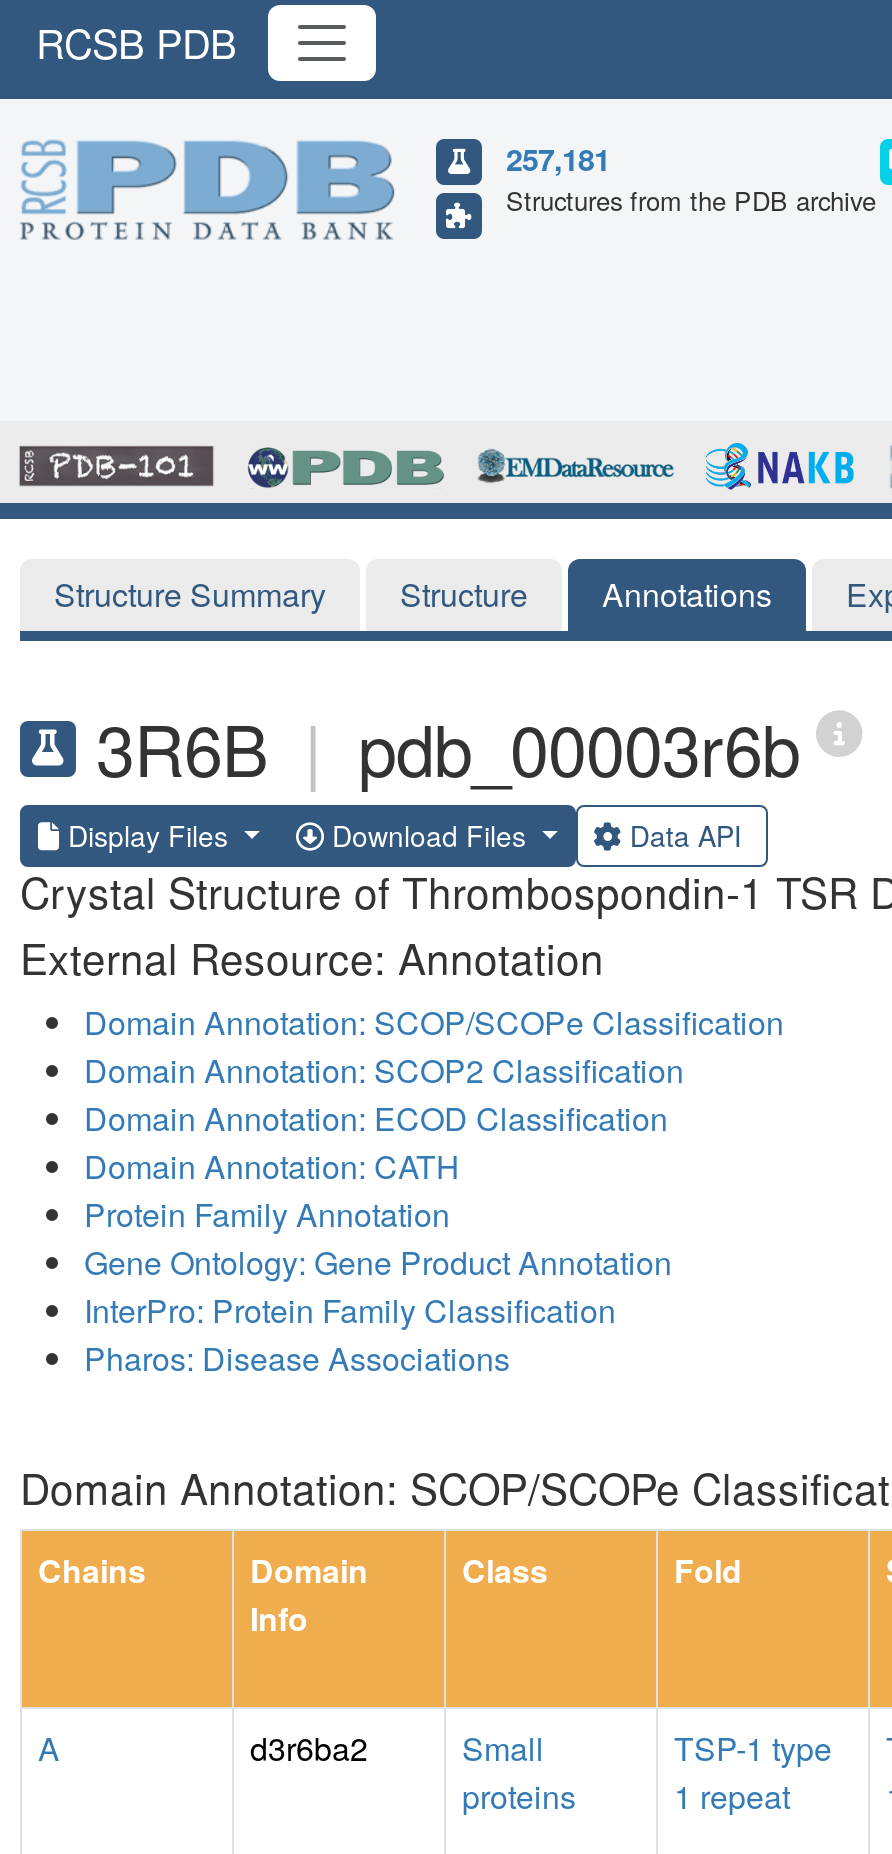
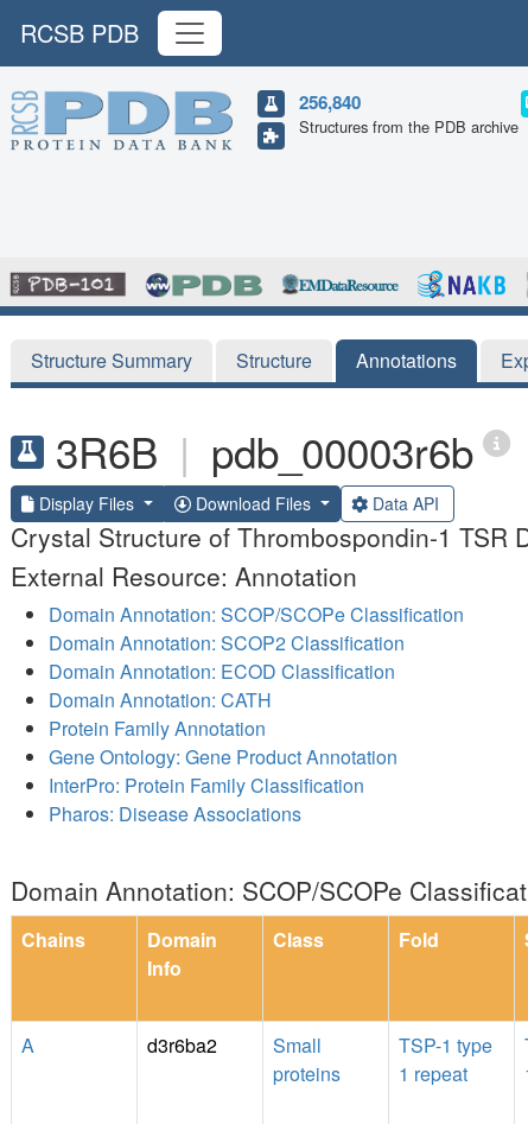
[506,137,610,181] 257,181 -> [299,89,361,115] 256,840

